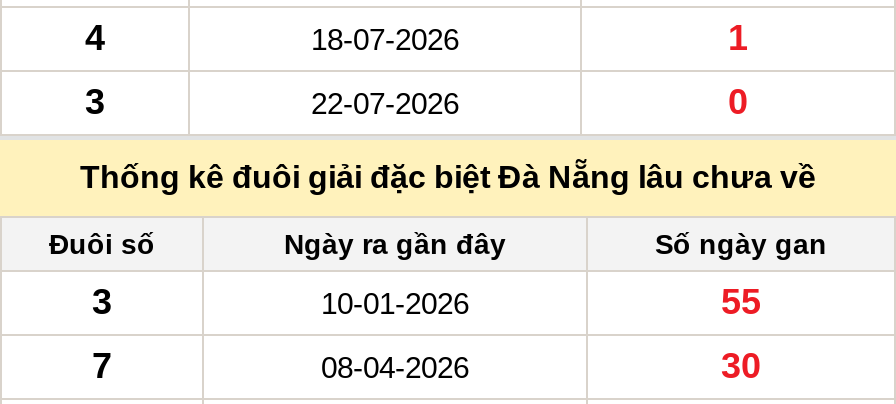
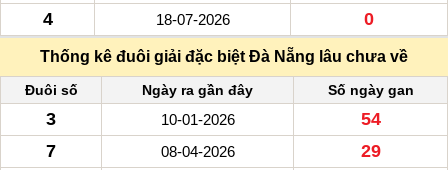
[85,18,748,122] 1 | 3 | 22-07-2026 -> none
[721,282,761,322] 55 -> [360,109,380,129] 54
[721,346,761,386] 30 -> [360,141,380,161] 29

